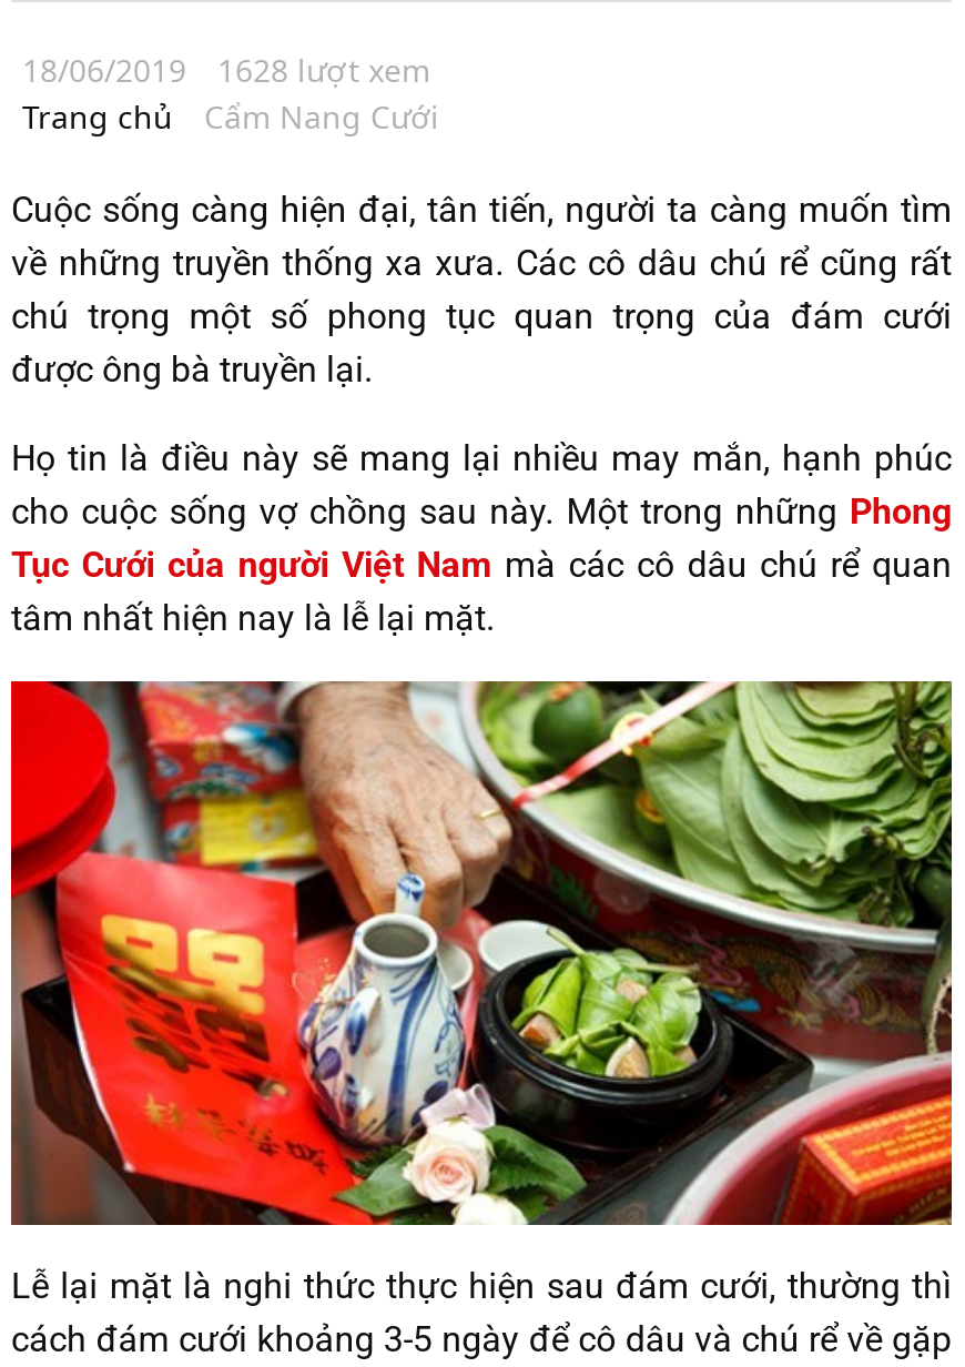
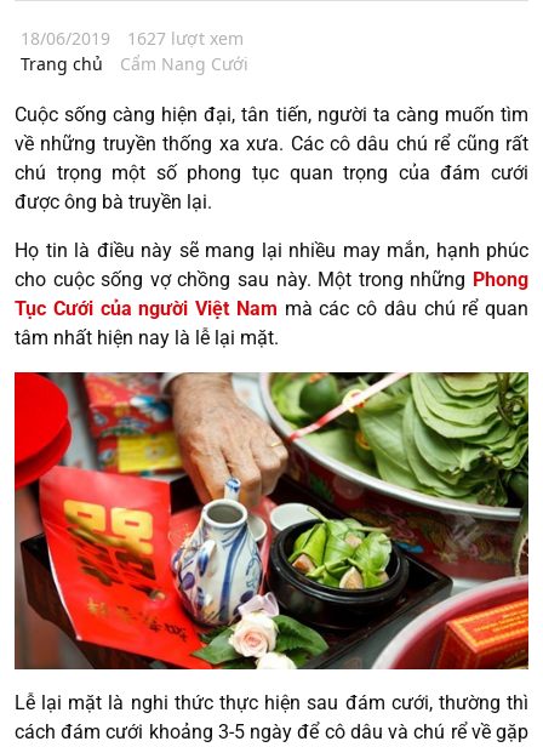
[22,49,430,91] 18/06/2019 1628 lượt xem -> [21,27,244,50] 18/06/2019 1627 lượt xem

